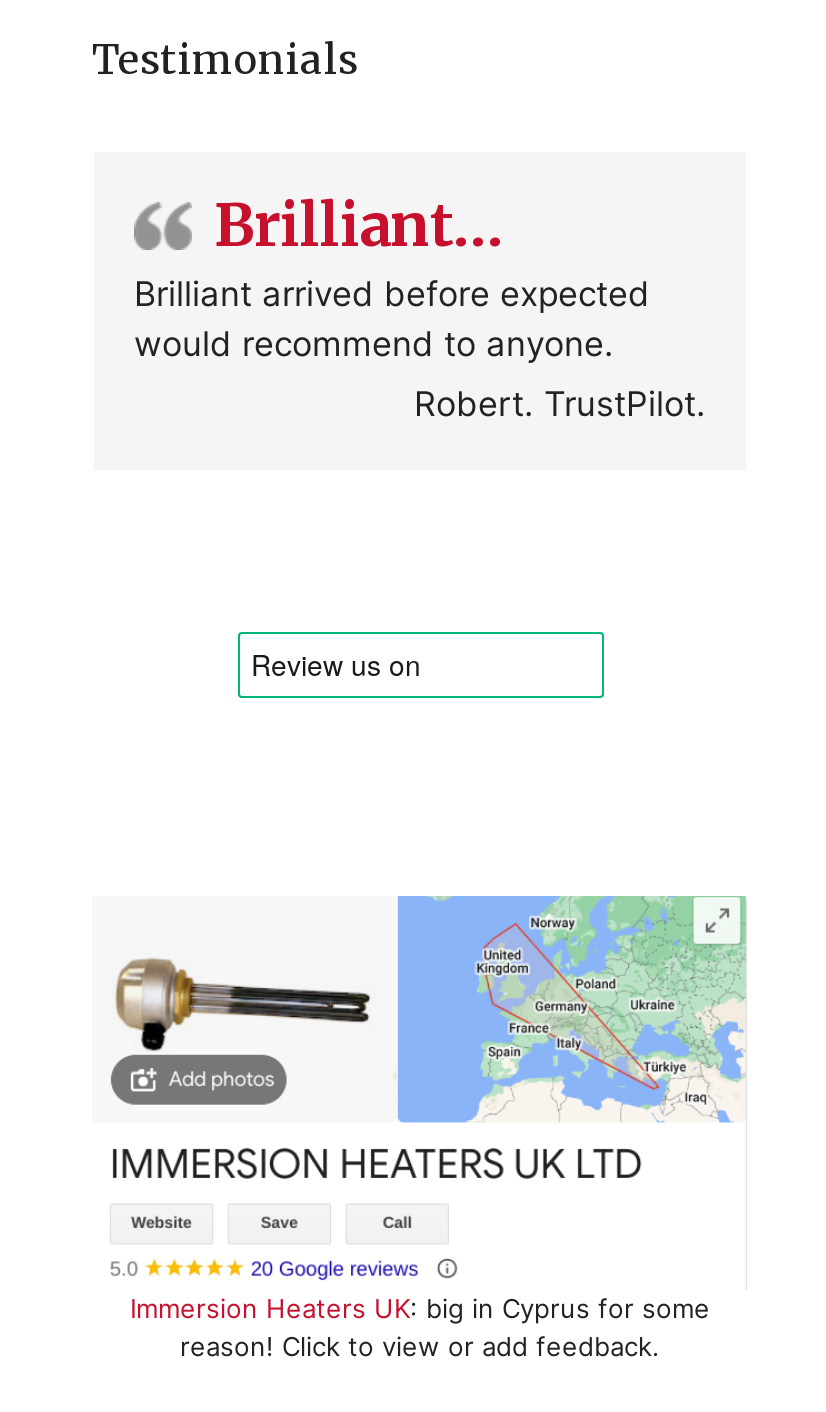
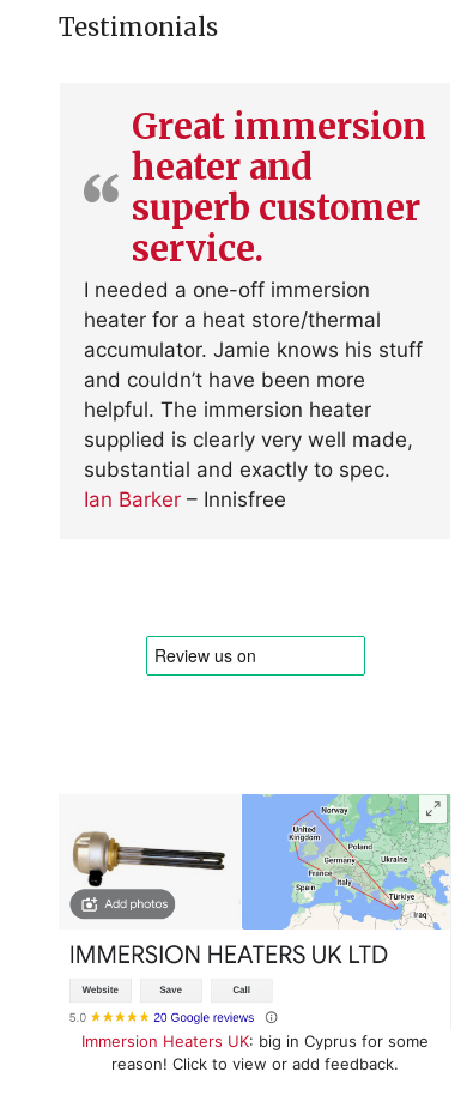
[134,188,706,424] Brilliant… | Brilliant arrived before expected | would recommend to anyone. | Robert. TrustPilot. -> [84,104,426,512] Great immersion | heater and | superb customer | service. | I needed a one-off immersion | heater for a heat store/thermal | accumulator. Jamie knows his stuff | and couldn’t have been more | helpful. The immersion heater | supplied is clearly very well made, | substantial and exactly to spec. | Ian Barker – Innisfree

